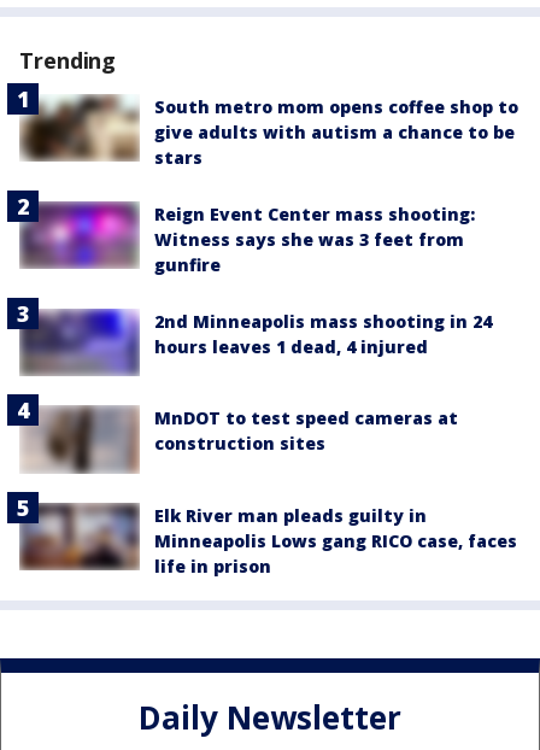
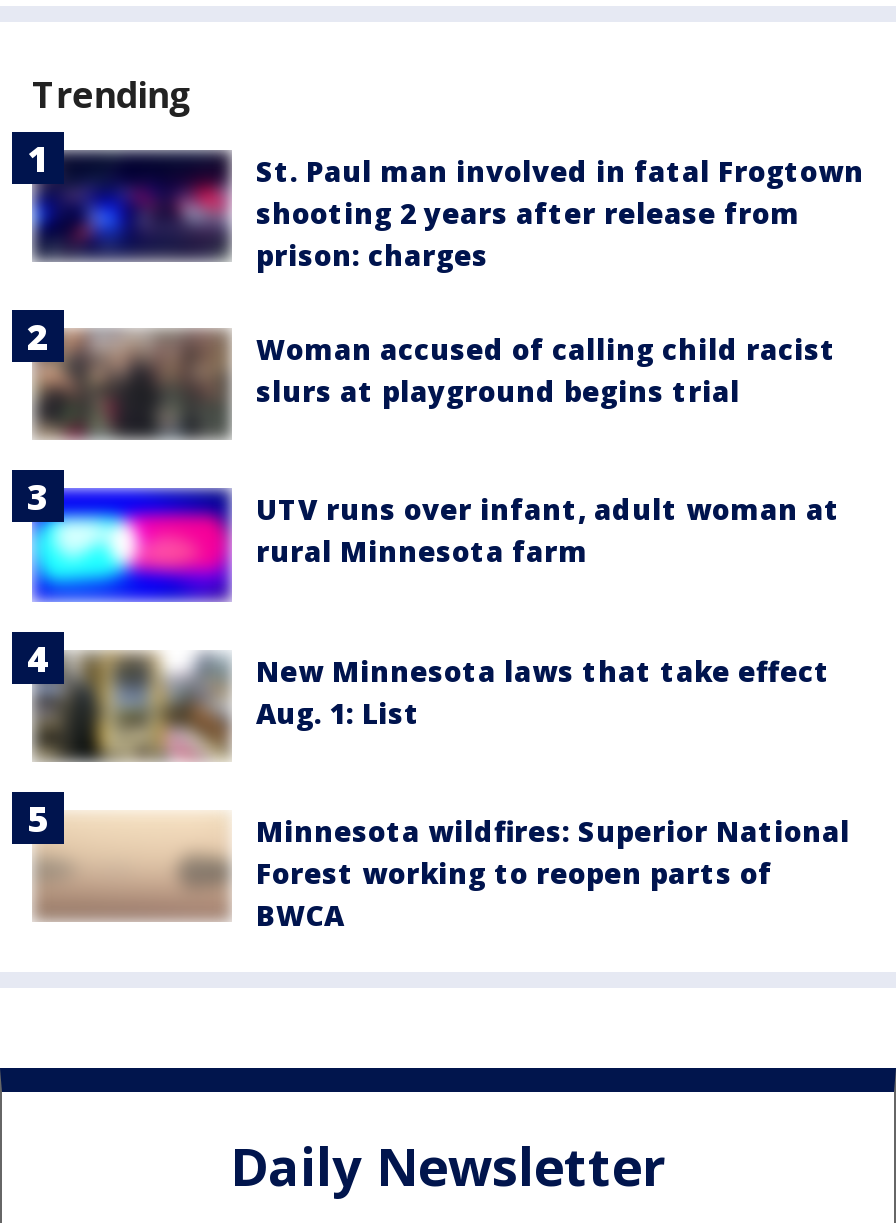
[19,94,518,169] [image] | South metro mom opens coffee shop to | give adults with autism a chance to be | stars -> [32,148,864,274] [image] | St. Paul man involved in fatal Frogtown | shooting 2 years after release from | prison: charges
[20,201,475,276] [image] | Reign Event Center mass shooting: | Witness says she was 3 feet from | gunfire -> [32,324,836,440] [image] | Woman accused of calling child racist | slurs at playground begins trial
[18,309,492,376] [image] | 2nd Minneapolis mass shooting in 24 | hours leaves 1 dead, 4 injured -> [30,484,840,602] [image] | UTV runs over infant, adult woman at | rural Minnesota farm
[20,405,458,473] [image] | MnDOT to test speed cameras at | construction sites -> [32,650,830,762] [image] | New Minnesota laws that take effect | Aug. 1: List
[19,502,517,577] [image] | Elk River man pleads guilty in | Minneapolis Lows gang RICO case, faces | life in prison -> [34,806,850,934] [image] | Minnesota wildfires: Superior National | Forest working to reopen parts of | BWCA

